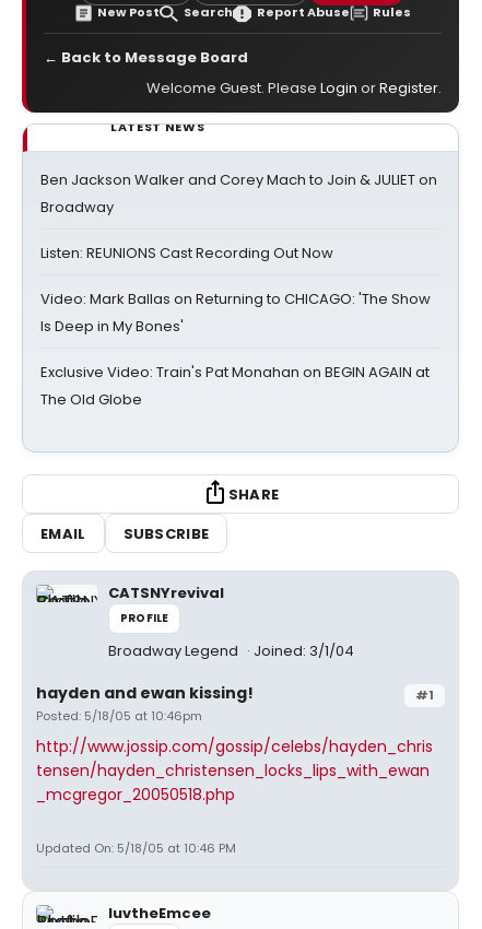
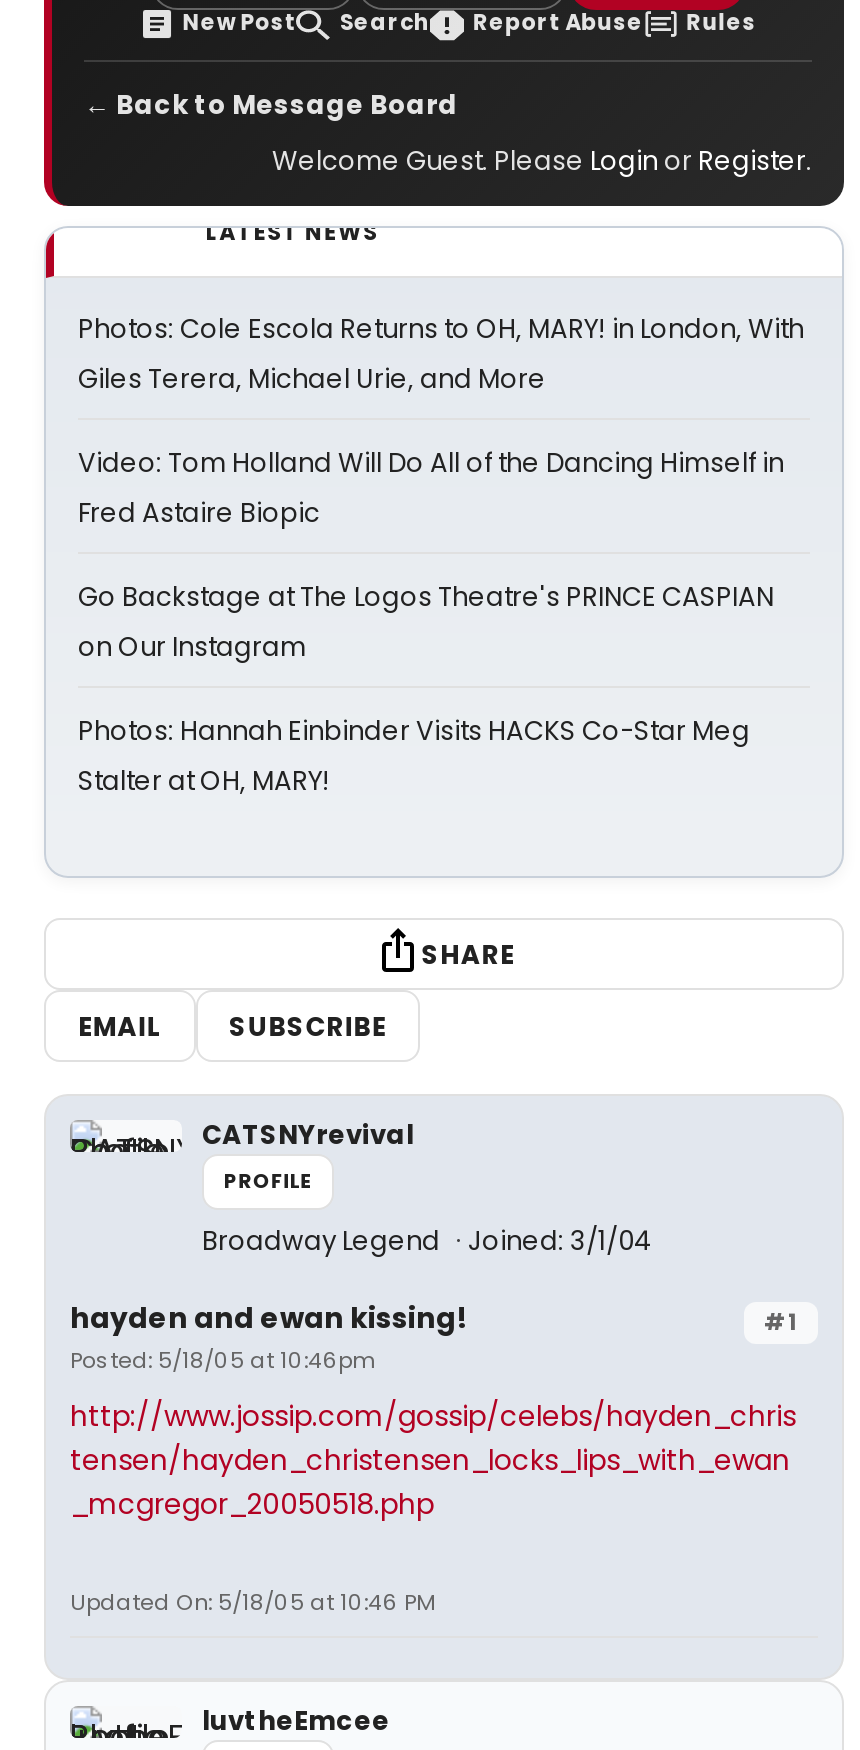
[40,169,437,217] Ben Jackson Walker and Corey Mach to Join & JULIET on | Broadway -> [78,310,804,398] Photos: Cole Escola Returns to OH, MARY! in London, With | Giles Terera, Michael Urie, and More
[40,243,333,263] Listen: REUNIONS Cast Recording Out Now -> [78,444,784,532] Video: Tom Holland Will Do All of the Dancing Himself in | Fred Astaire Biopic
[40,289,431,337] Video: Mark Ballas on Returning to CHICAGO: 'The Show | Is Deep in My Bones' -> [78,578,774,666] Go Backstage at The Logos Theatre's PRINCE CASPIAN | on Our Instagram
[40,362,430,410] Exclusive Video: Train's Pat Monahan on BEGIN AGAIN at | The Old Globe -> [78,712,750,800] Photos: Hannah Einbinder Visits HACKS Co-Star Meg | Stalter at OH, MARY!

